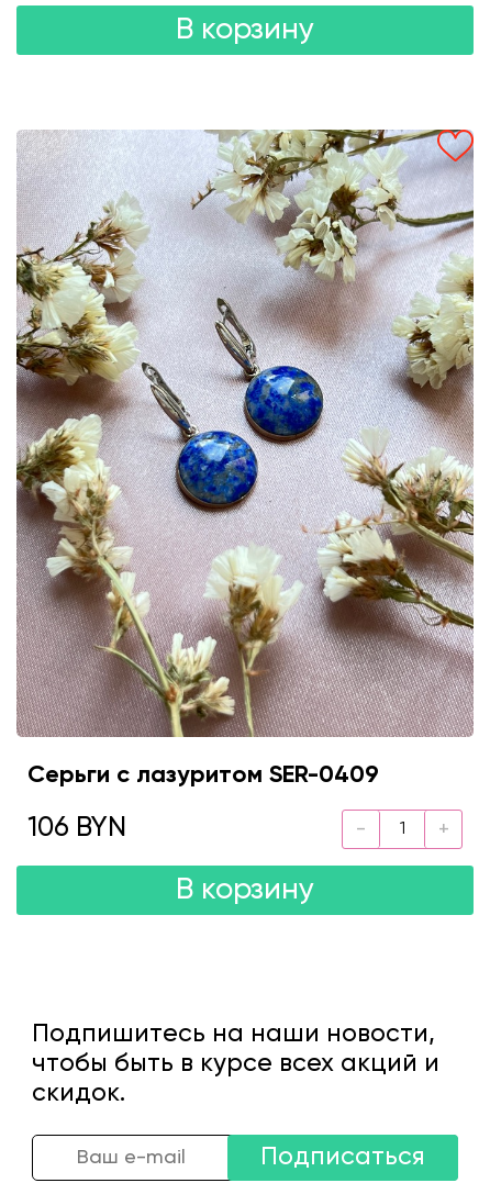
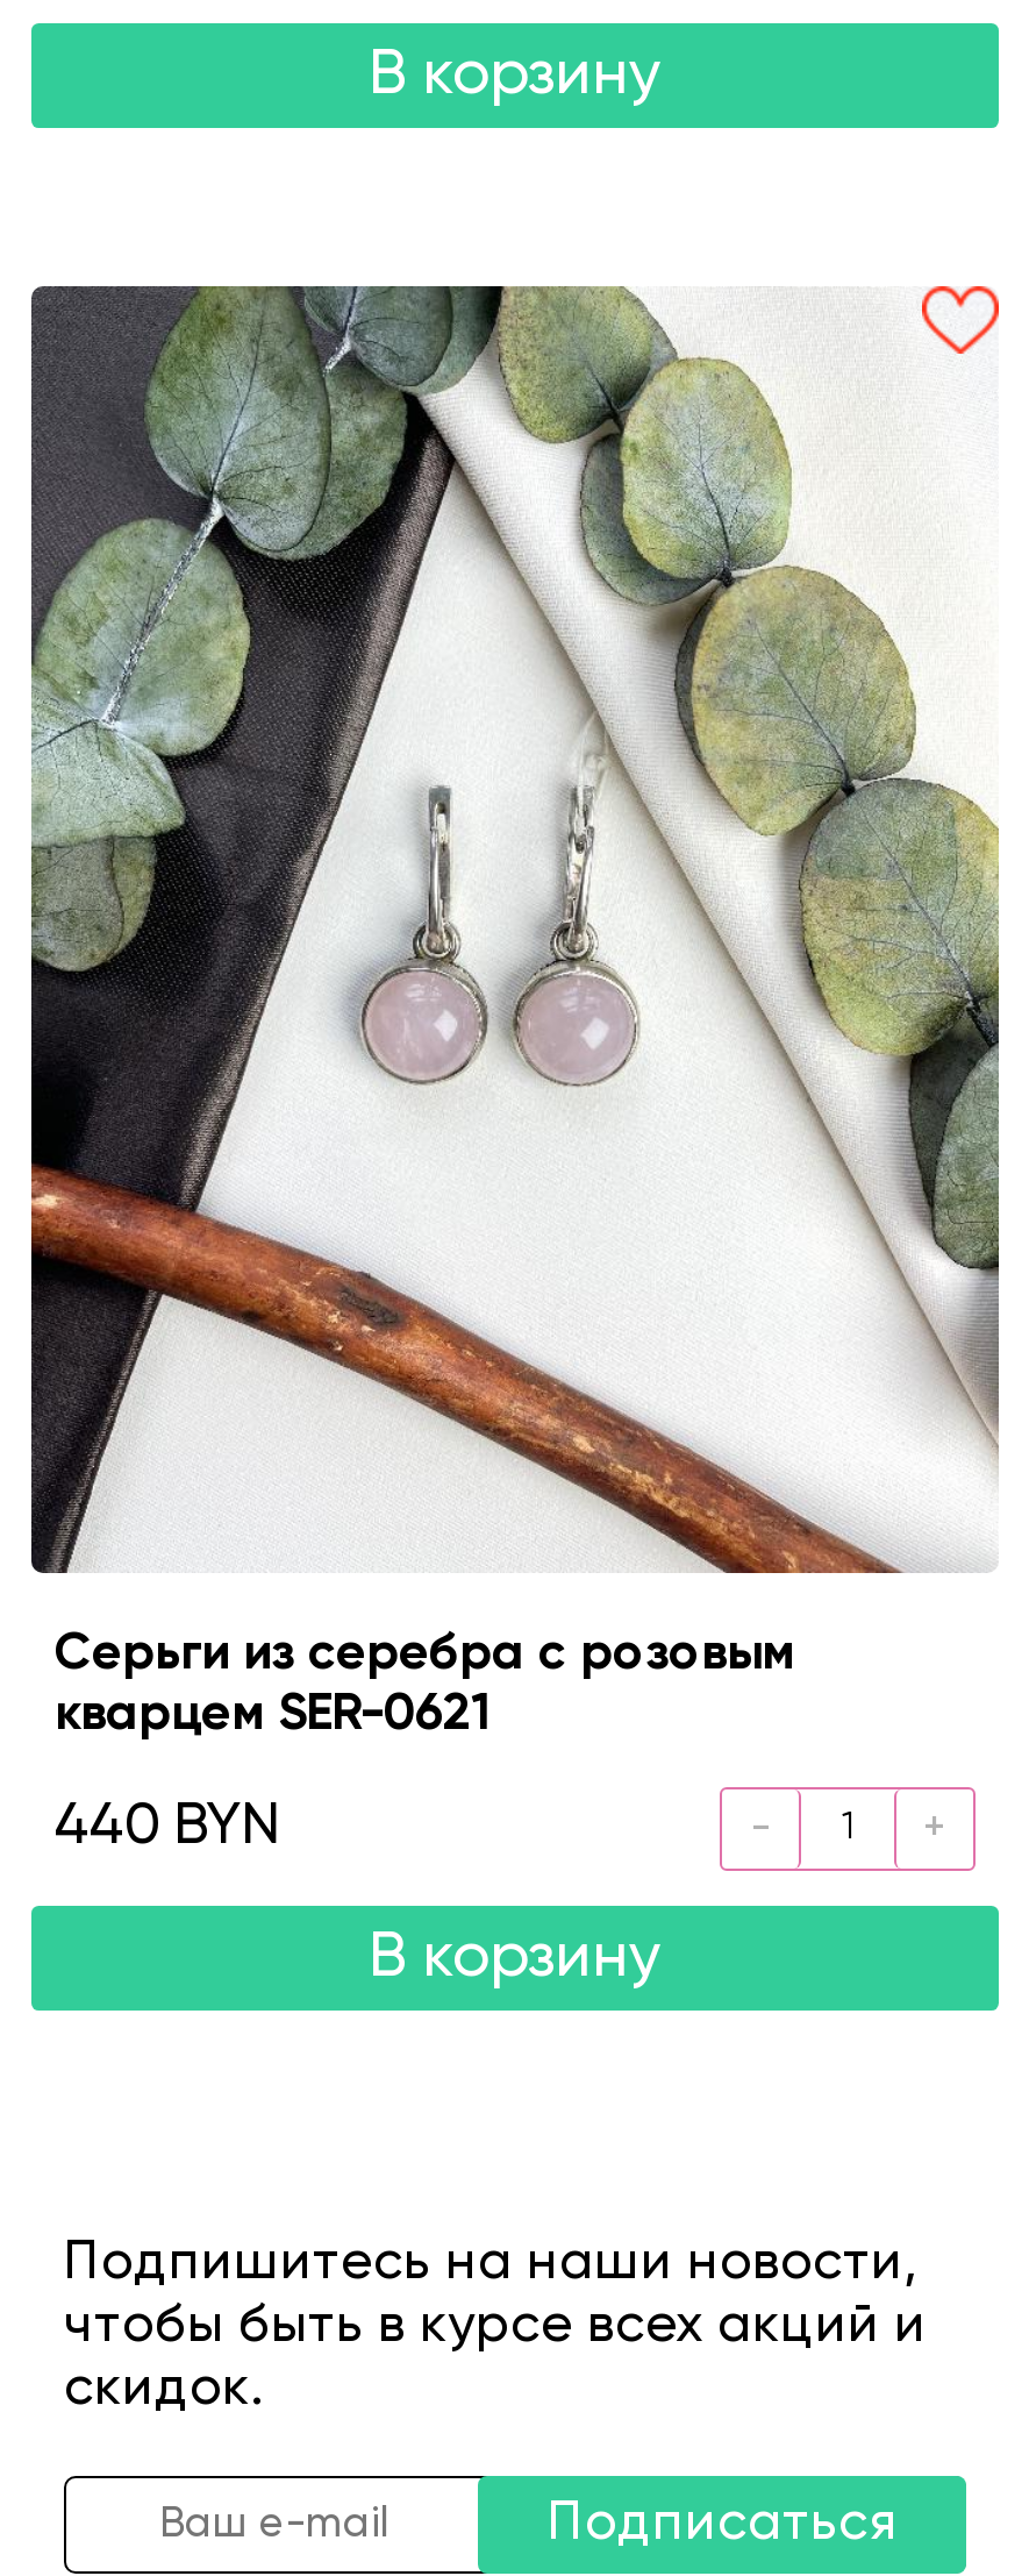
[15,129,475,787] [image] | Серьги с лазуритом SER-0409 -> [29,284,999,1740] [image] | Серьги из серебра с розовым | кварцем SER-0621
[27,815,126,842] 106 BYN -> [55,1798,280,1856] 440 BYN

